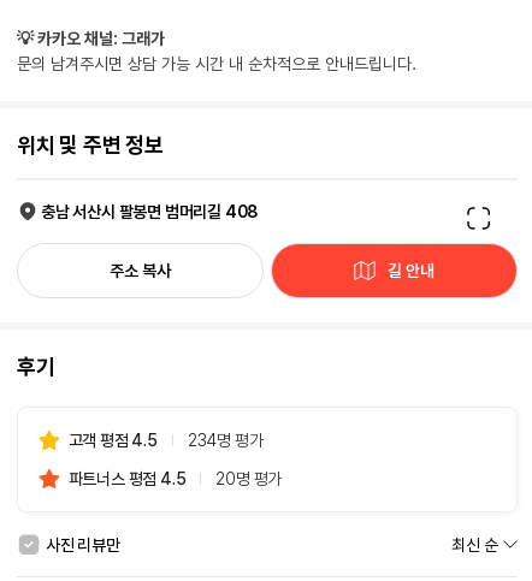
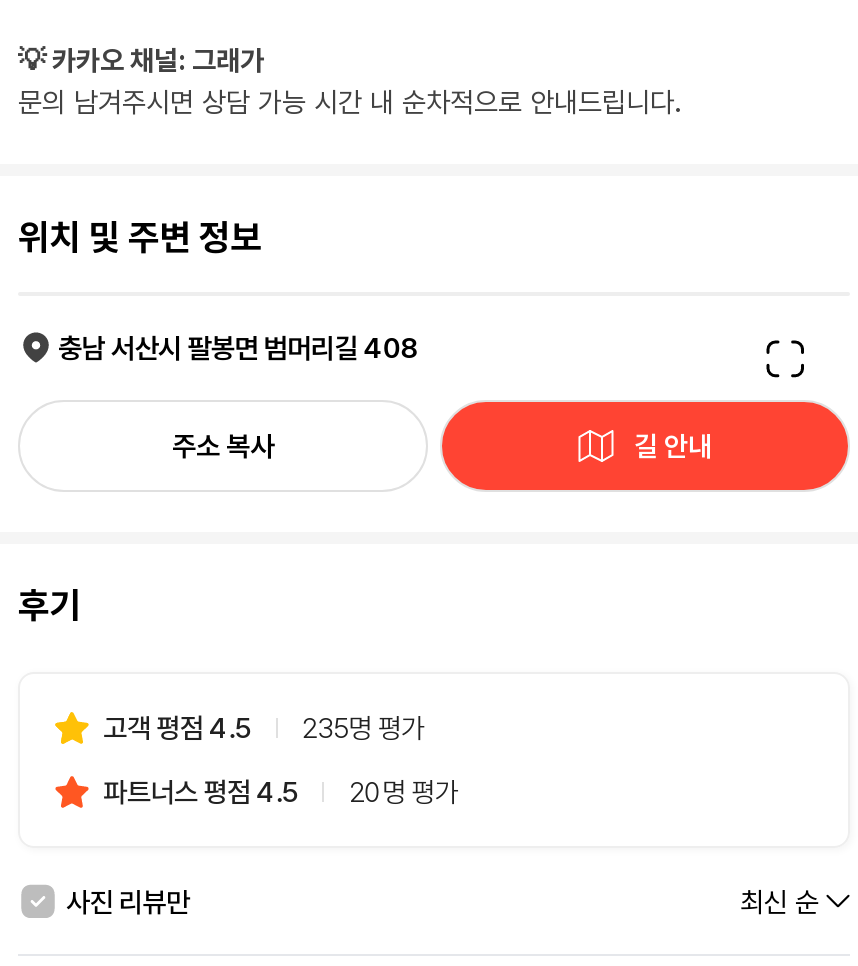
[68,431,263,450] 고객 평점 4.5 234명 평가 -> [103,712,425,744] 고객 평점 4.5 235명 평가

